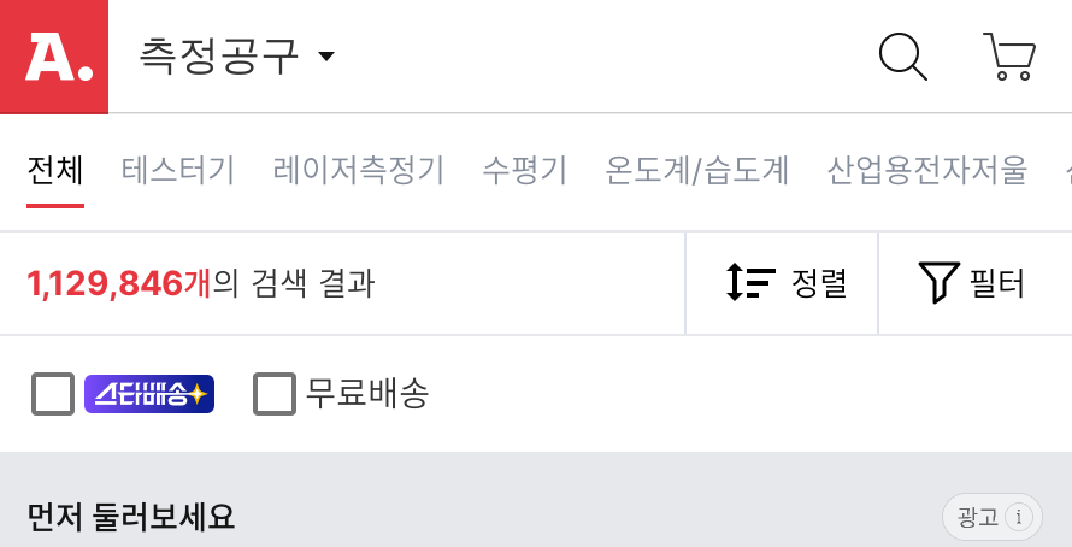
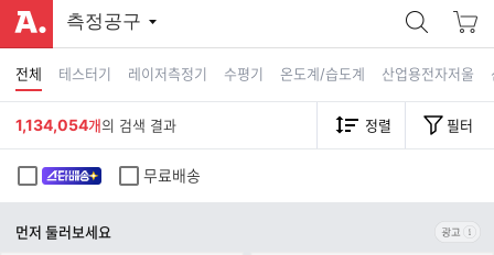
[26,261,376,302] 1,129,846개의 검색 결과 -> [15,115,176,134] 1,134,054개의 검색 결과

